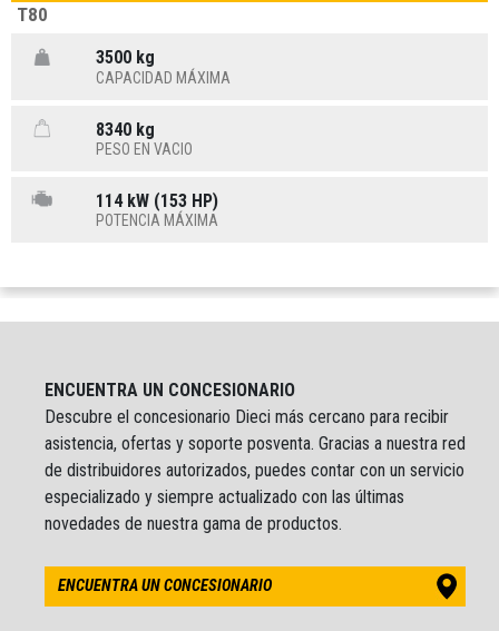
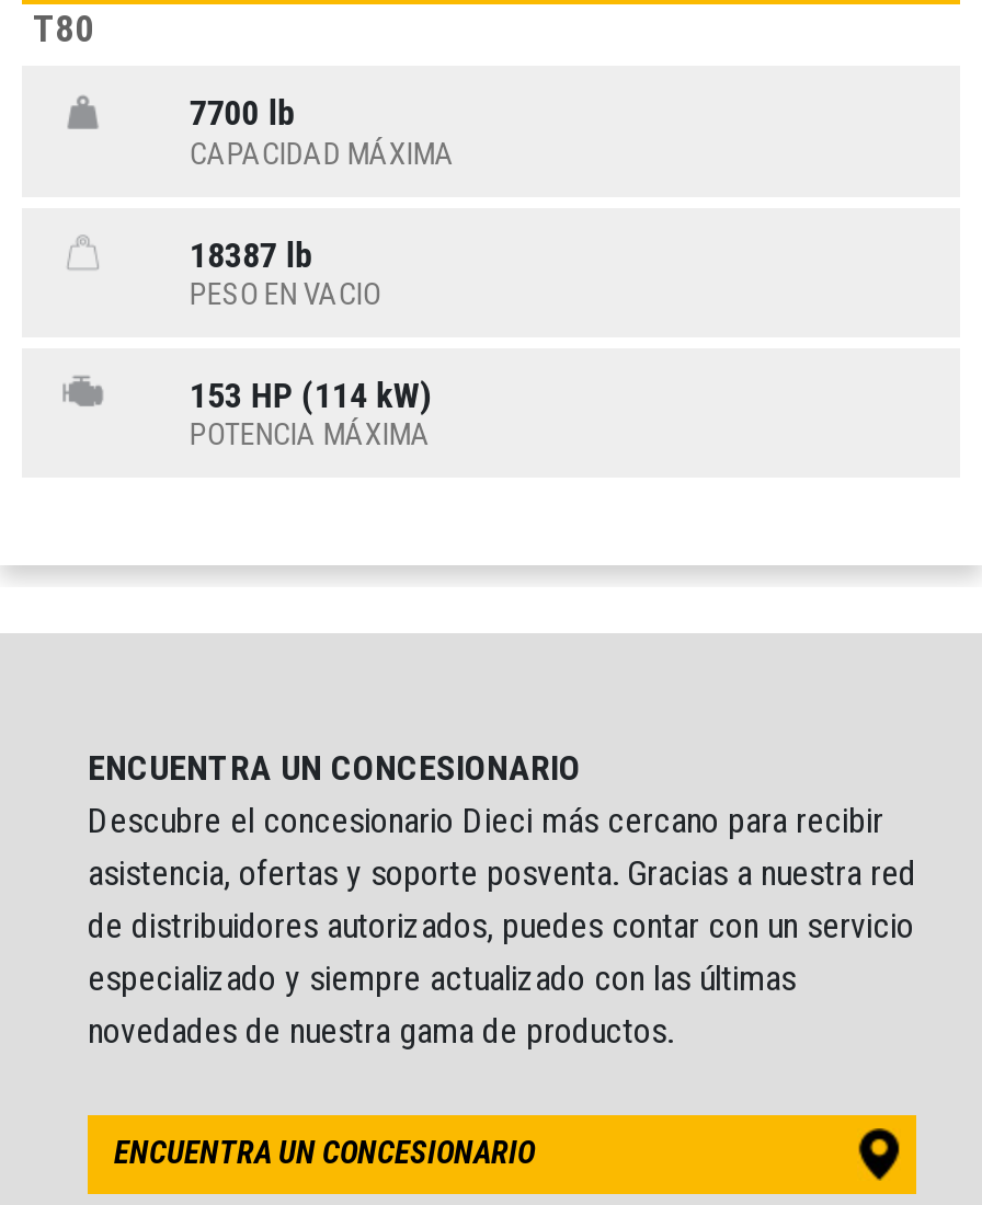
[96,47,155,68] 3500 kg -> [189,93,294,134] 7700 lb
[96,119,155,140] 8340 kg -> [189,234,312,275] 18387 lb
[96,190,219,211] 114 kW (153 HP) -> [189,374,430,416] 153 HP (114 kW)

